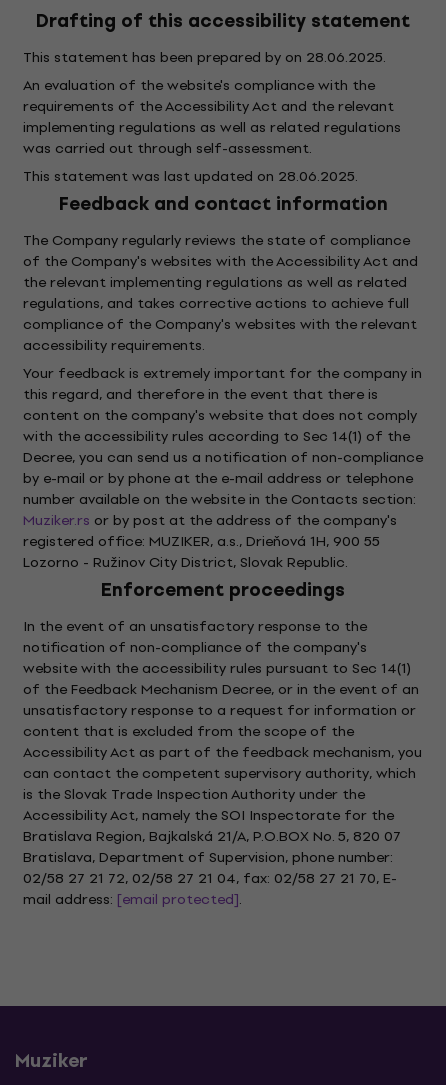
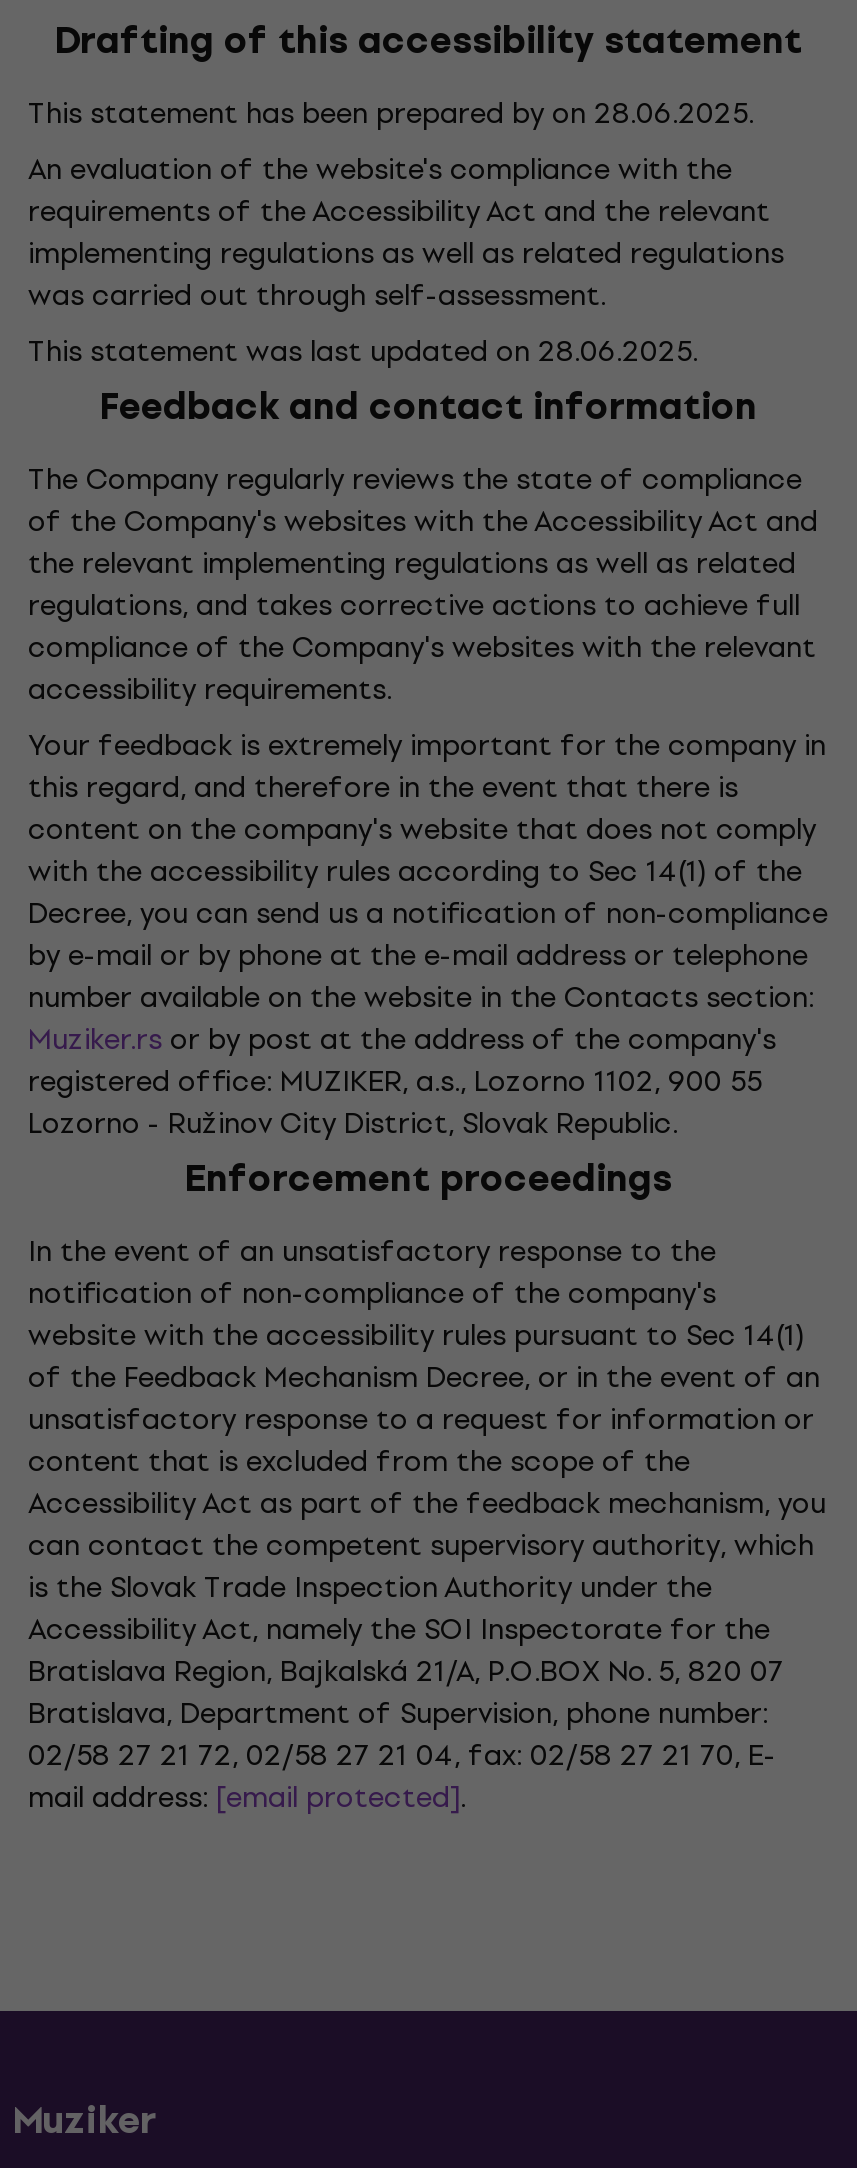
[23,530,380,553] registered office: MUZIKER, a.s., Drieňová 1H, 900 55 -> [28,1059,762,1105] registered office: MUZIKER, a.s., Lozorno 1102, 900 55

